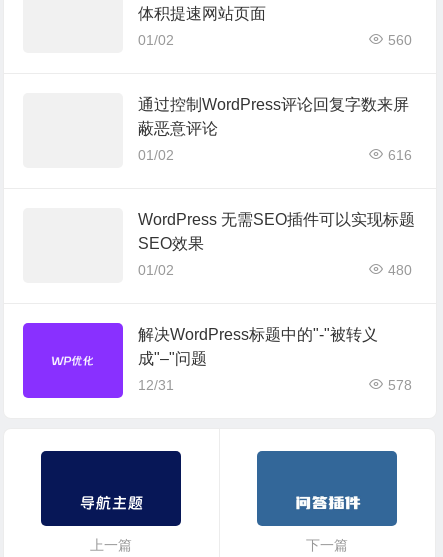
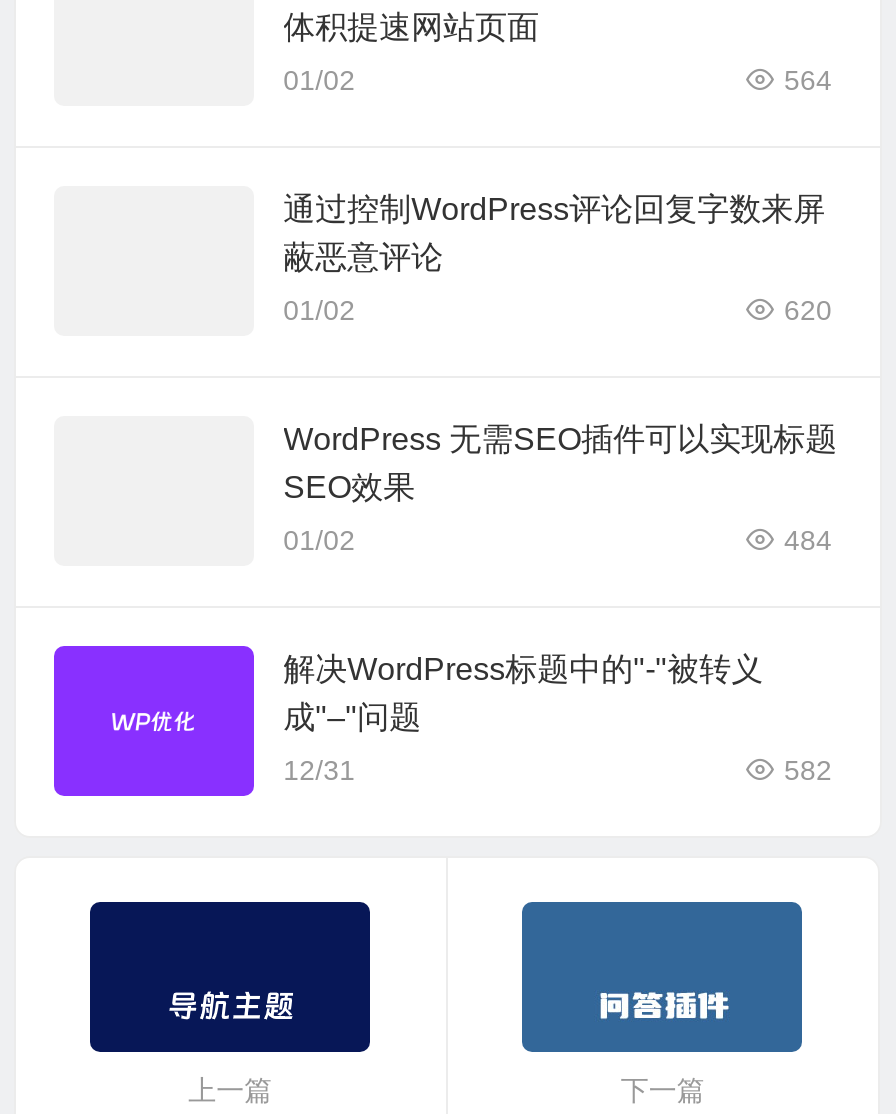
[388,32,412,48] 560 -> [784,64,832,96] 564
[388,147,412,163] 616 -> [784,294,832,326] 620
[388,262,412,278] 480 -> [784,524,832,556] 484
[388,377,412,393] 578 -> [784,754,832,786] 582

